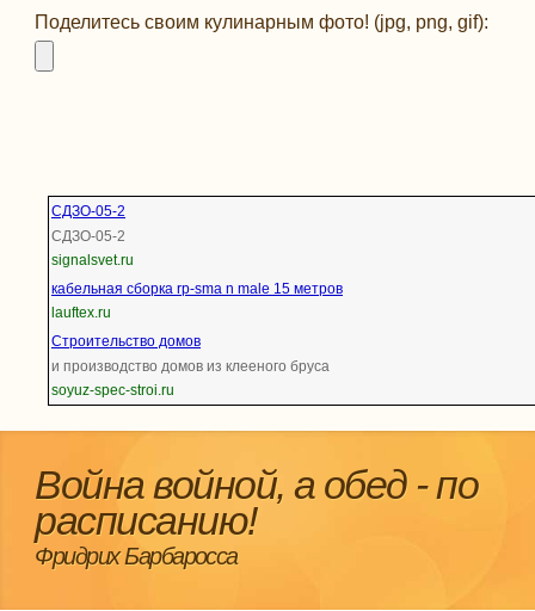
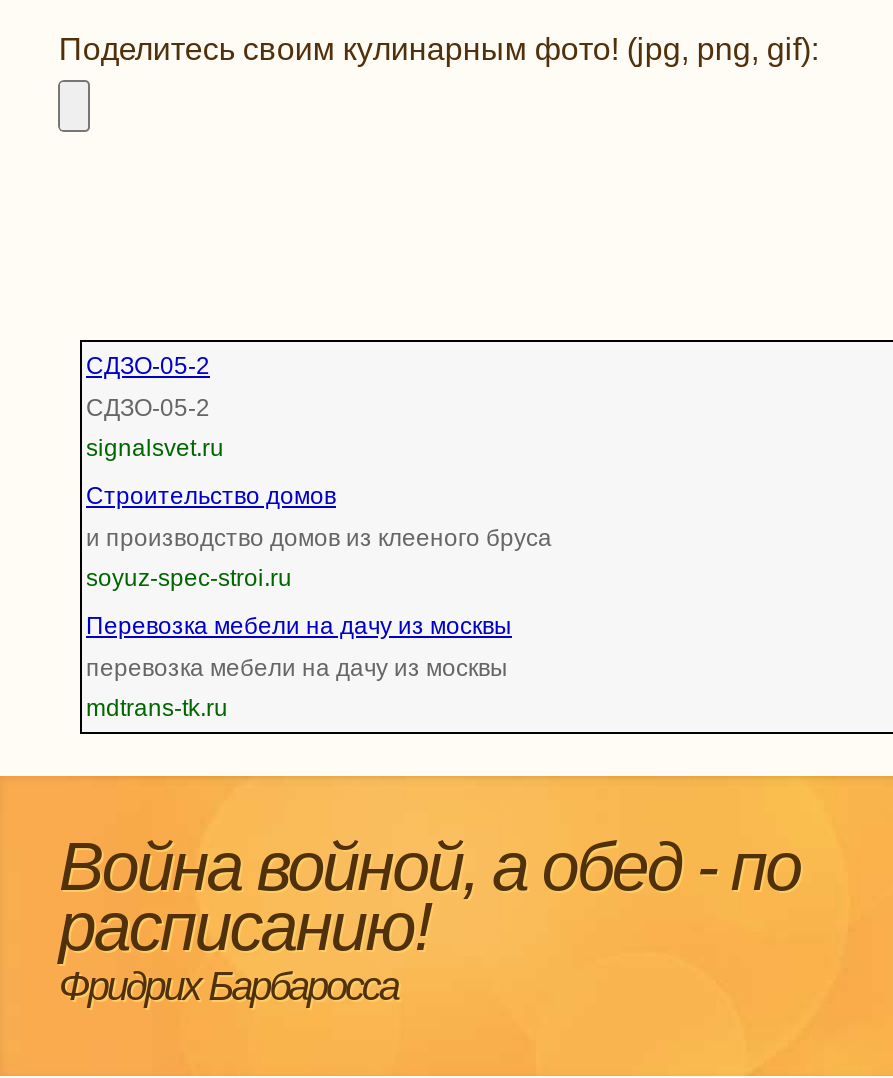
[51,280,343,321] кабельная сборка rp-sma n male 15 метров | lauftex.ru -> none
moved [51,333,330,399] -> [86,482,552,592]: Строительство домов | и производство домов из клееного бруса | soyuz-spec-stroi.ru
none -> [86,612,512,722] Перевозка мебели на дачу из москвы | перевозка мебели на дачу из москвы | mdtrans-tk.ru

